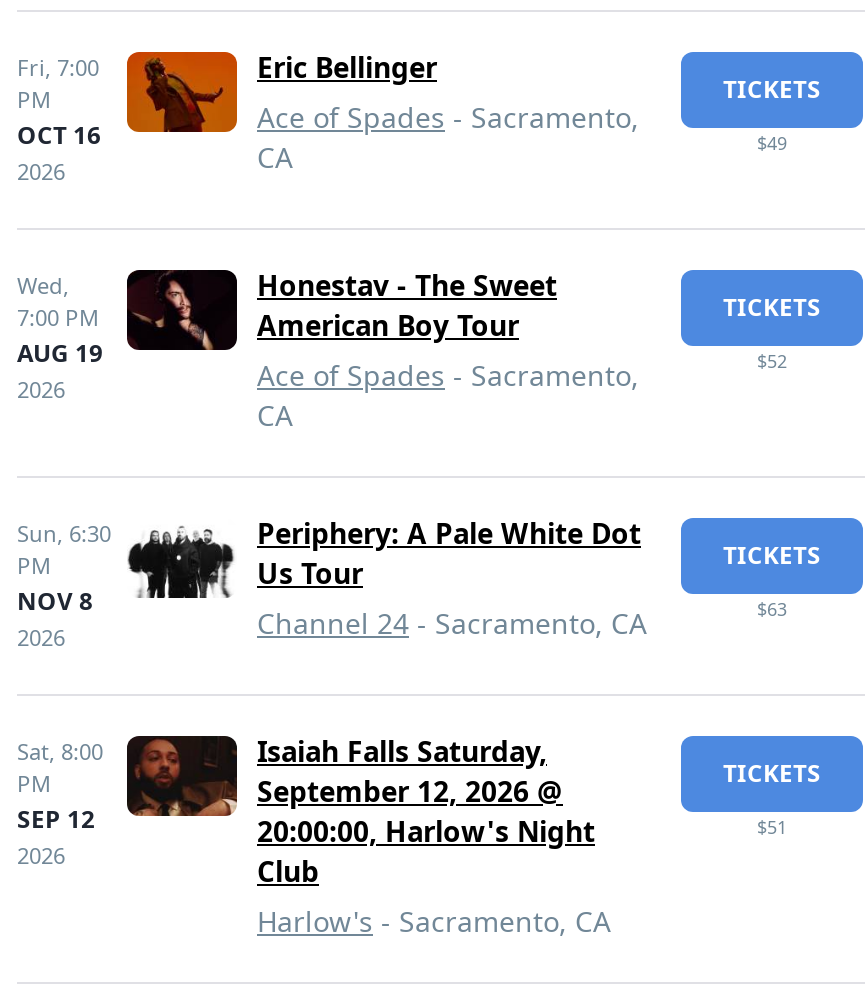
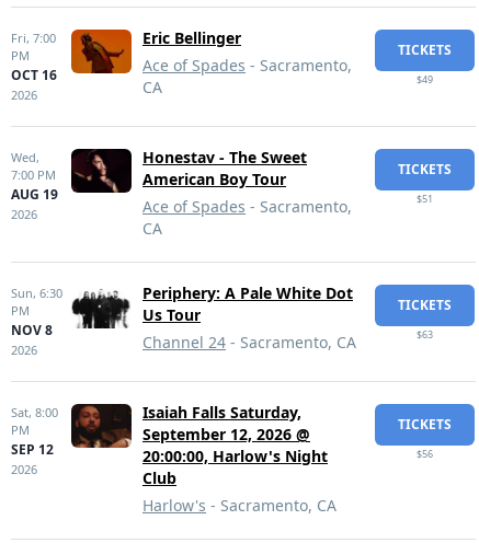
[757,348,787,374] $52 -> [417,192,433,206] $51
[757,814,787,840] $51 -> [417,447,433,461] $56

